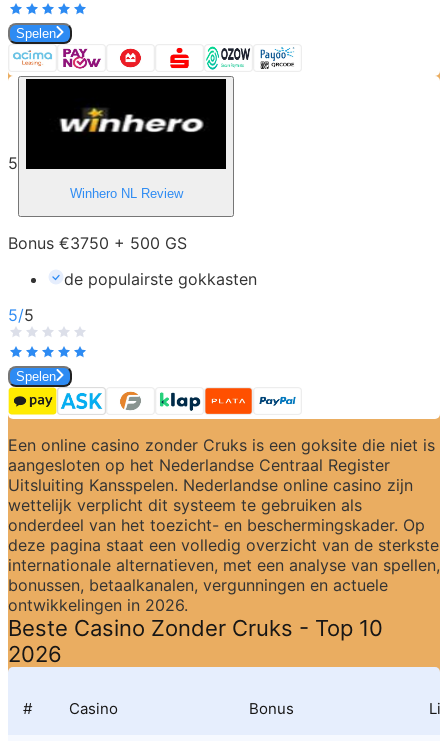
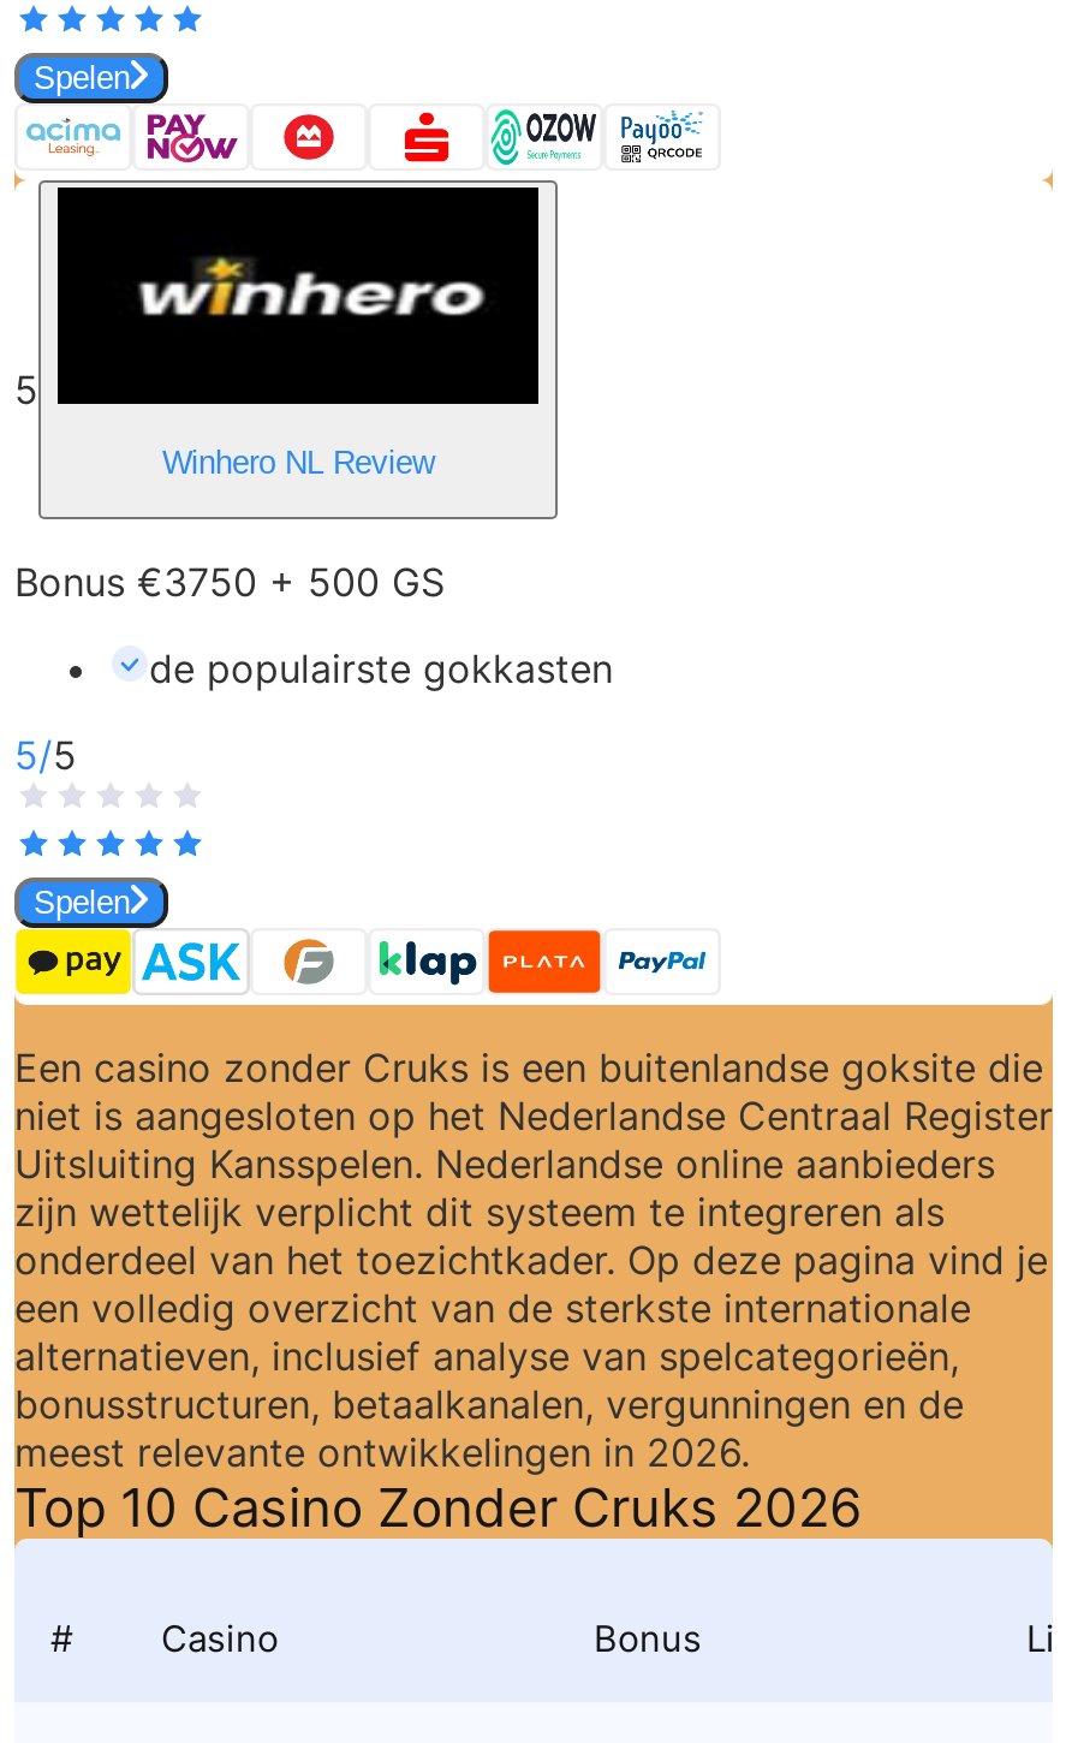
[8,435,440,667] Een online casino zonder Cruks is een goksite die niet is | aangesloten op het Nederlandse Centraal Register | Uitsluiting Kansspelen. Nederlandse online casino zijn | wettelijk verplicht dit systeem te gebruiken als | onderdeel van het toezicht- en beschermingskader. Op | deze pagina staat een volledig overzicht van de sterkste | internationale alternatieven, met een analyse van spellen, | bonussen, betaalkanalen, vergunningen en actuele | ontwikkelingen in 2026. | Beste Casino Zonder Cruks - Top 10 | 2026 -> [14,1043,1053,1539] Een casino zonder Cruks is een buitenlandse goksite die | niet is aangesloten op het Nederlandse Centraal Register | Uitsluiting Kansspelen. Nederlandse online aanbieders | zijn wettelijk verplicht dit systeem te integreren als | onderdeel van het toezichtkader. Op deze pagina vind je | een volledig overzicht van de sterkste internationale | alternatieven, inclusief analyse van spelcategorieën, | bonusstructuren, betaalkanalen, vergunningen en de | meest relevante ontwikkelingen in 2026. | Top 10 Casino Zonder Cruks 2026

